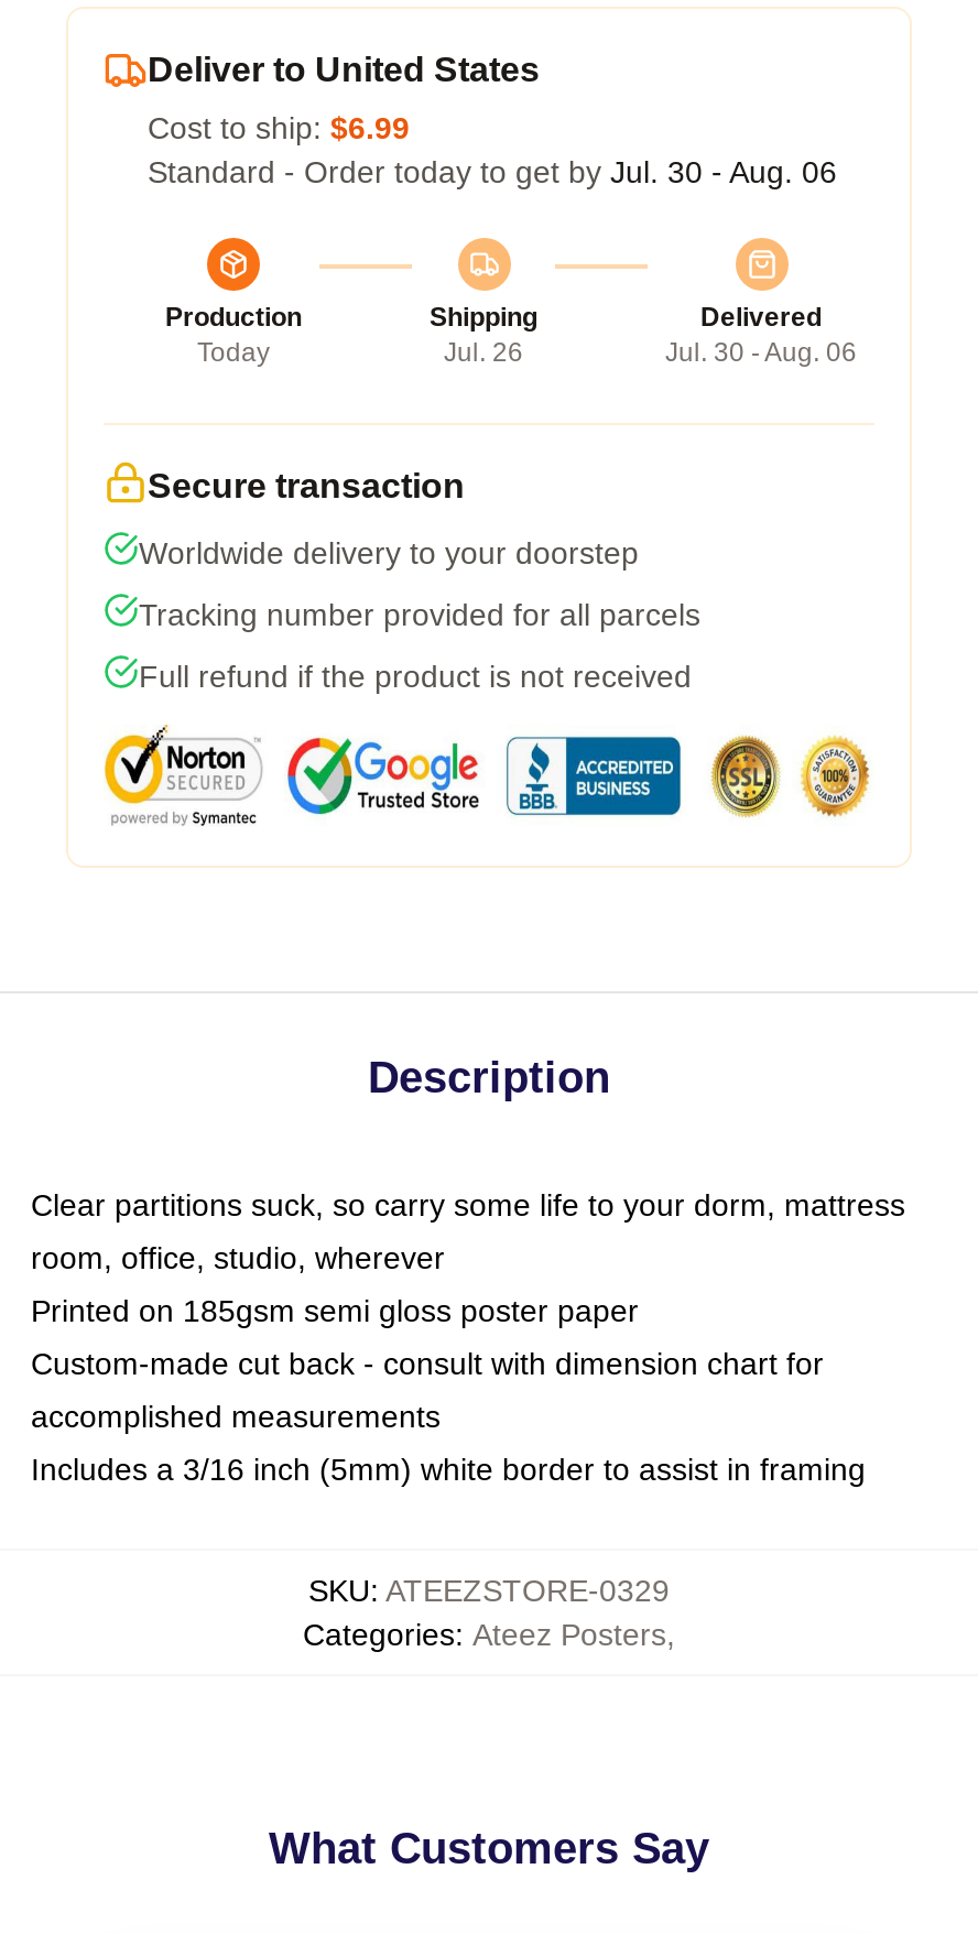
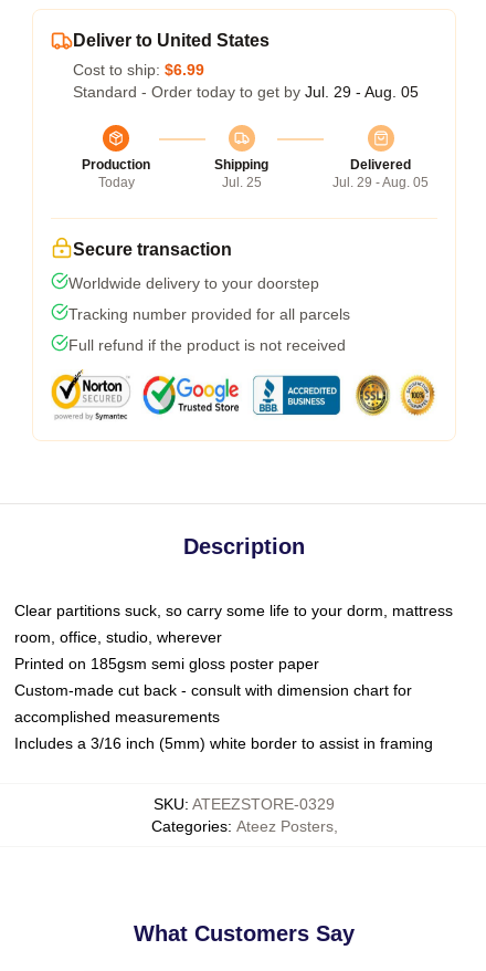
[148,154,837,189] Standard - Order today to get by Jul. 30 - Aug. 06 -> [73,83,419,100] Standard - Order today to get by Jul. 29 - Aug. 05
[444,336,523,367] Jul. 26 -> [221,174,261,190] Jul. 25
[665,336,857,367] Jul. 30 - Aug. 06 -> [332,174,429,190] Jul. 29 - Aug. 05

